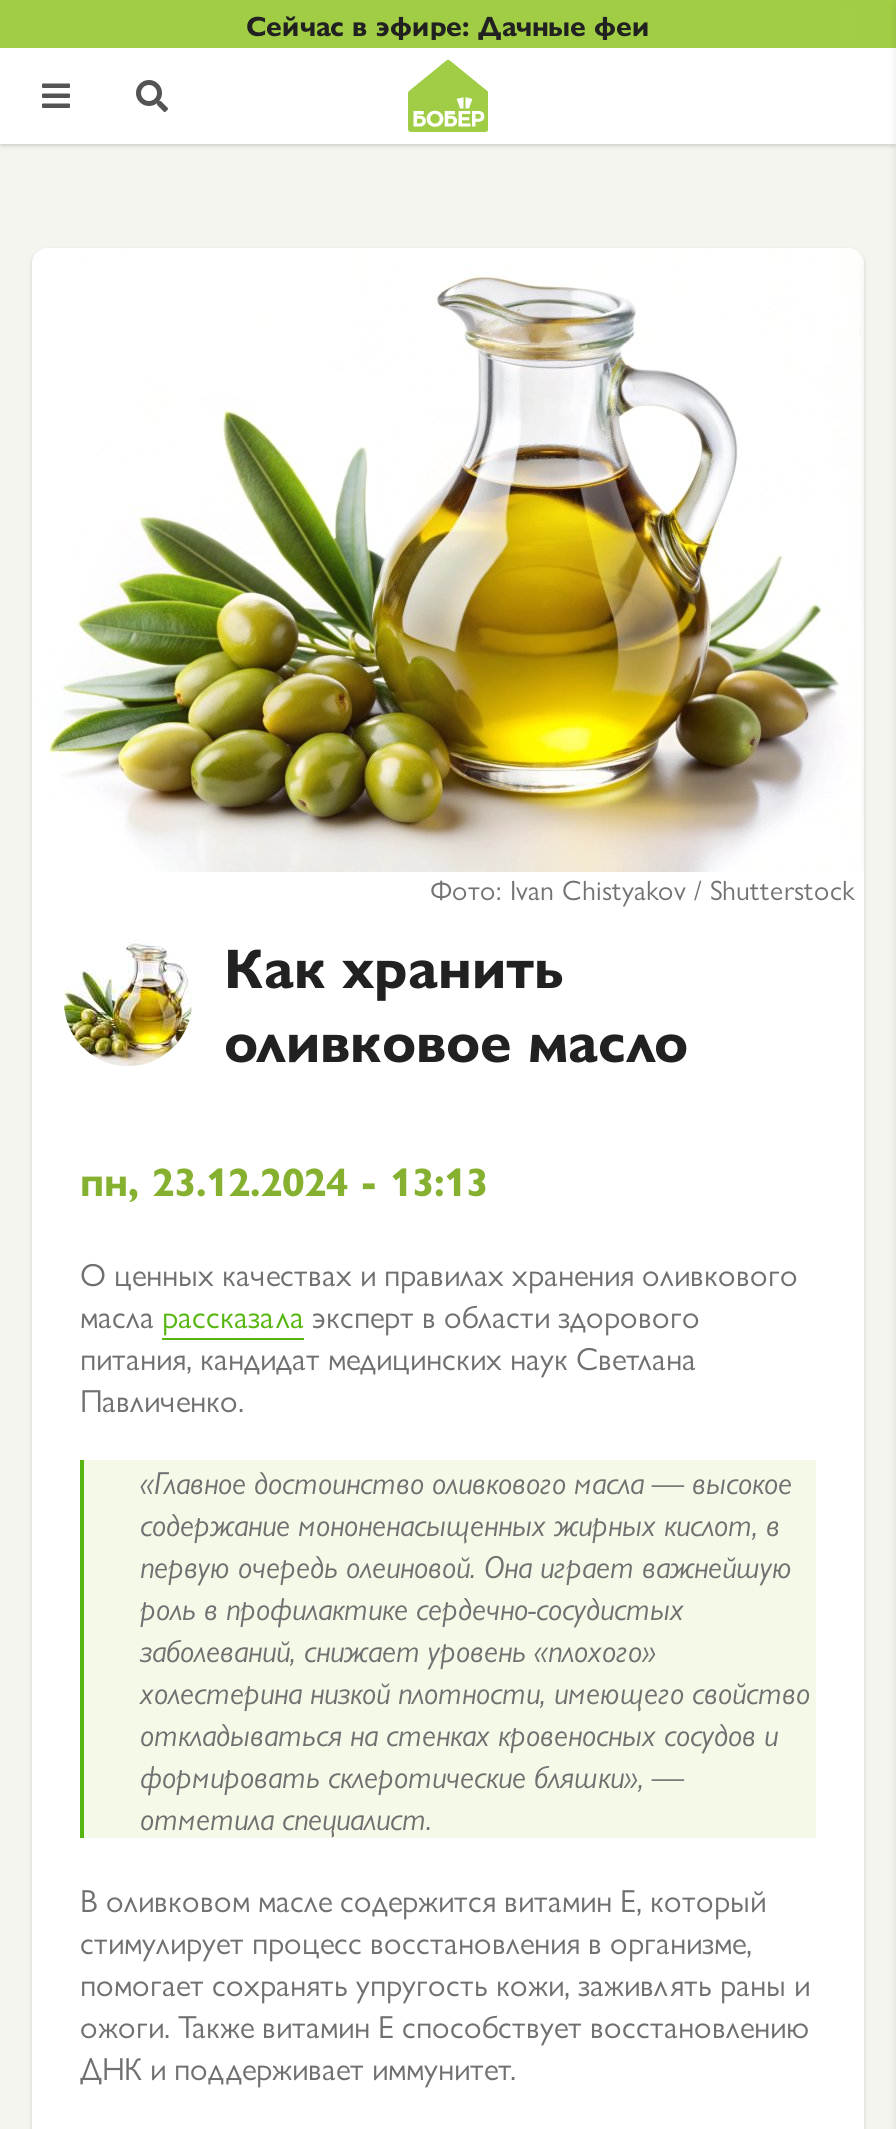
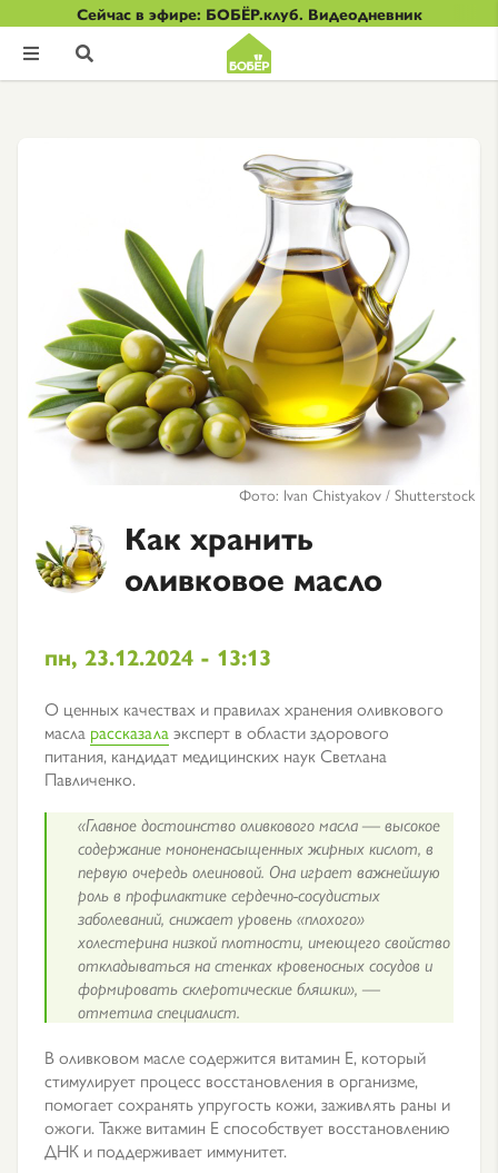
[246,4,650,44] Сейчас в эфире: Дачные феи -> [76,2,422,24] Сейчас в эфире: БОБЁР.клуб. Видеодневник

